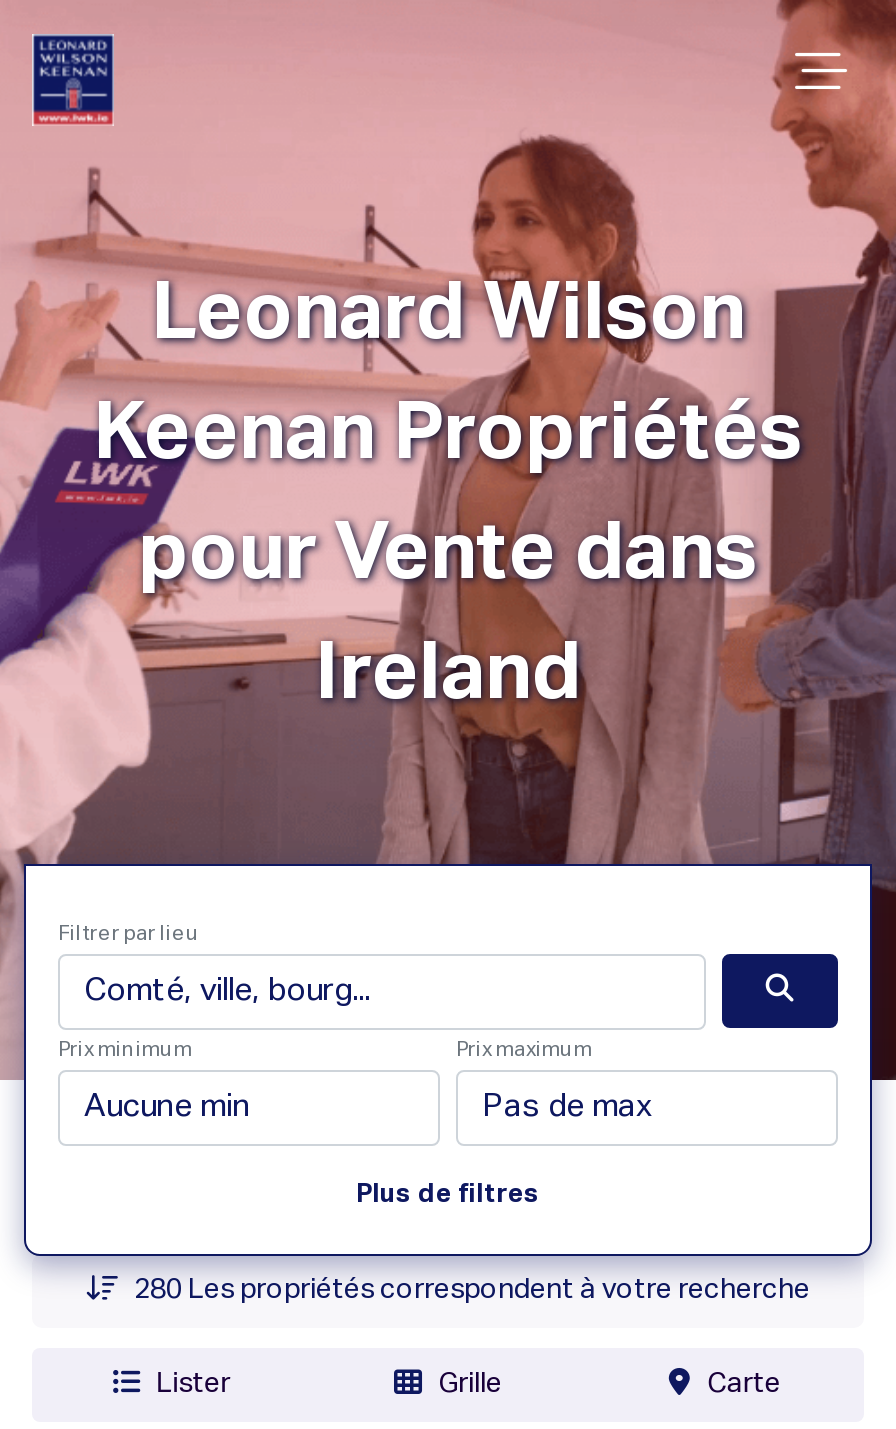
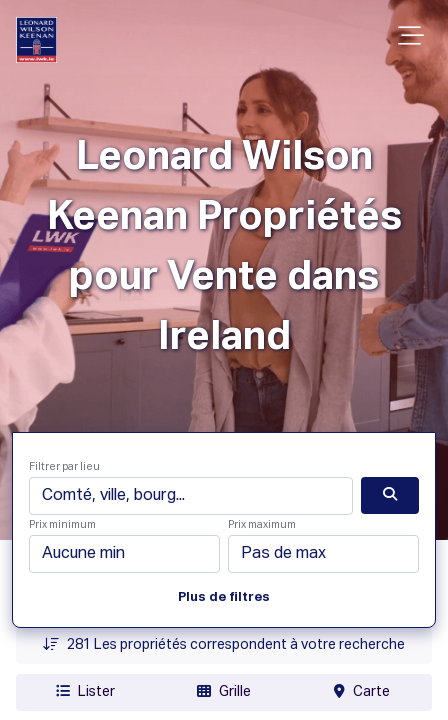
[134,1276,810,1304] 280 Les propriétés correspondent à votre recherche -> [67,638,405,652] 281 Les propriétés correspondent à votre recherche

